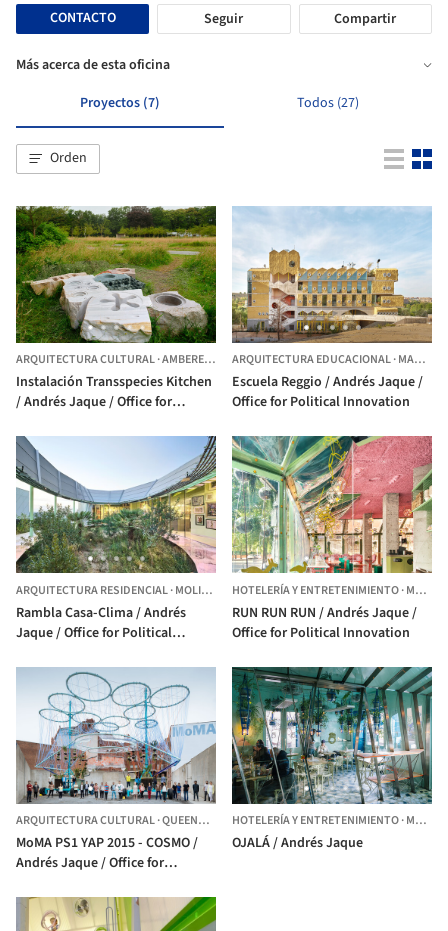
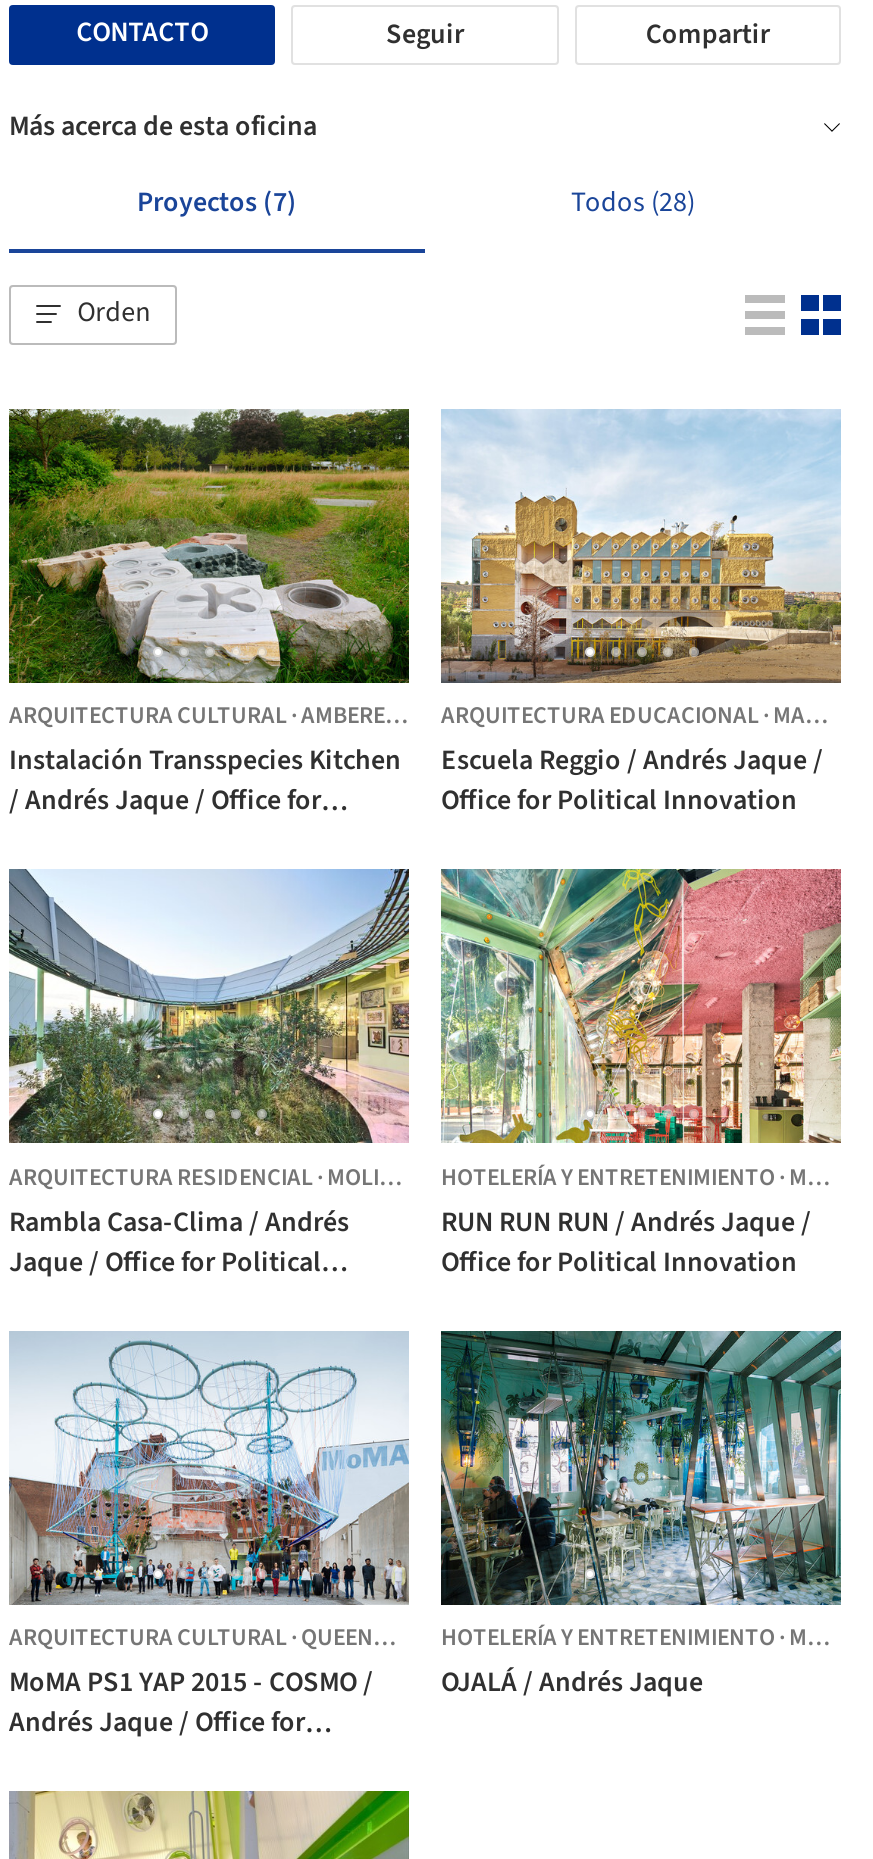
[297,93,359,113] Todos (27) -> [571,183,695,223] Todos (28)

